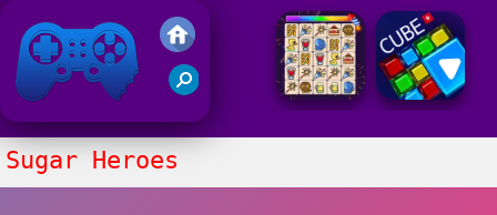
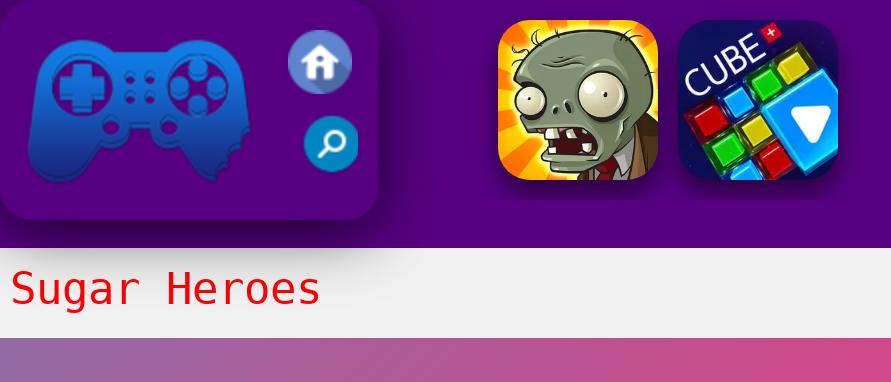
[276,11,365,100] [image] -> [496,18,660,182] [image]

